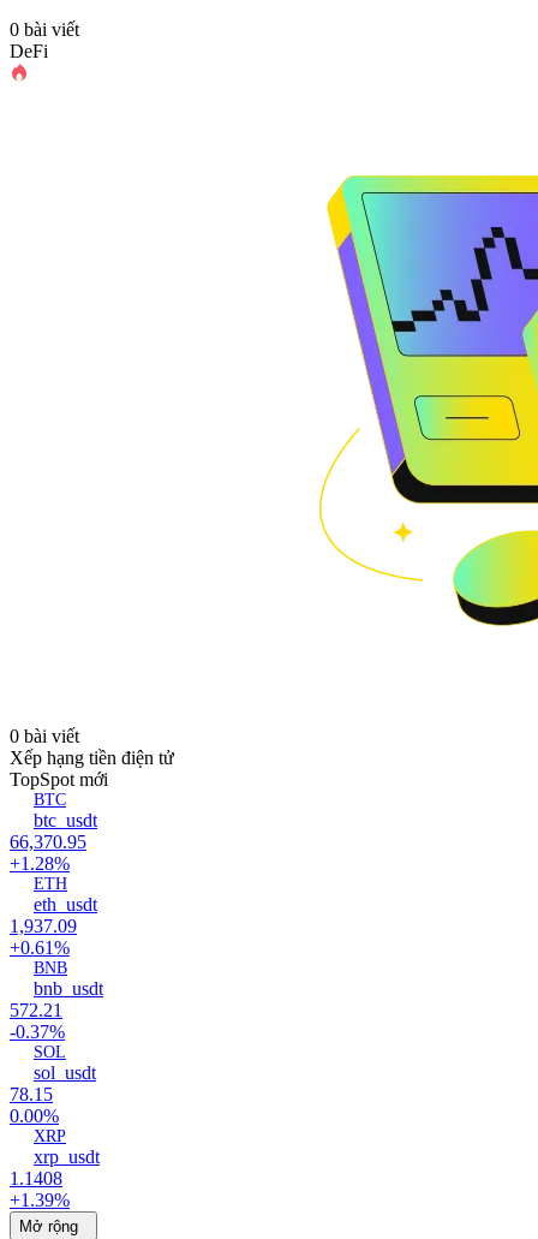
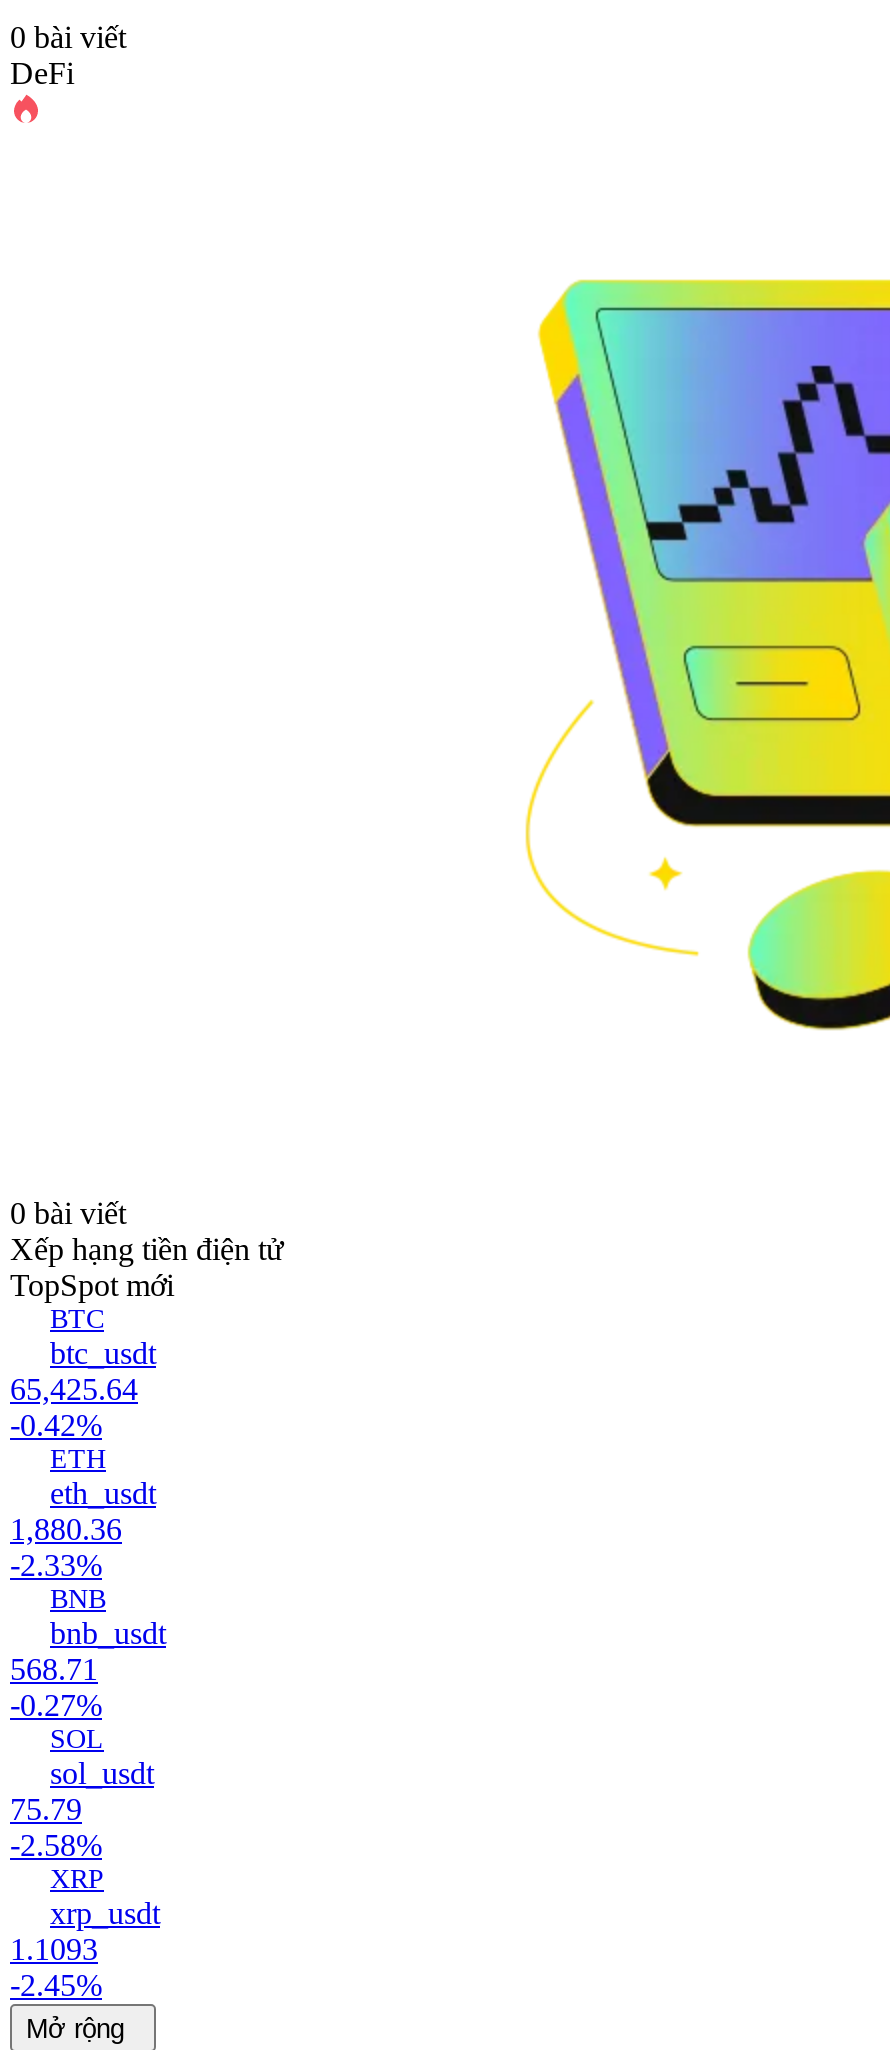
[10,832,86,852] 66,370.95 -> [10,1372,138,1406] 65,425.64
[10,853,70,874] +1.28% -> [10,1408,102,1442] -0.42%
[10,916,77,936] 1,937.09 -> [10,1512,122,1546] 1,880.36
[10,938,70,958] +0.61% -> [10,1548,102,1582] -2.33%
[10,1000,62,1021] 572.21 -> [10,1652,98,1686] 568.71
[10,1022,65,1042] -0.37% -> [10,1688,102,1722] -0.27%
[10,1084,53,1105] 78.15 -> [10,1792,82,1826] 75.79
[10,1106,59,1126] 0.00% -> [10,1828,102,1862] -2.58%
[10,1168,62,1189] 1.1408 -> [10,1932,98,1966] 1.1093
[10,1190,70,1210] +1.39% -> [10,1968,102,2002] -2.45%

